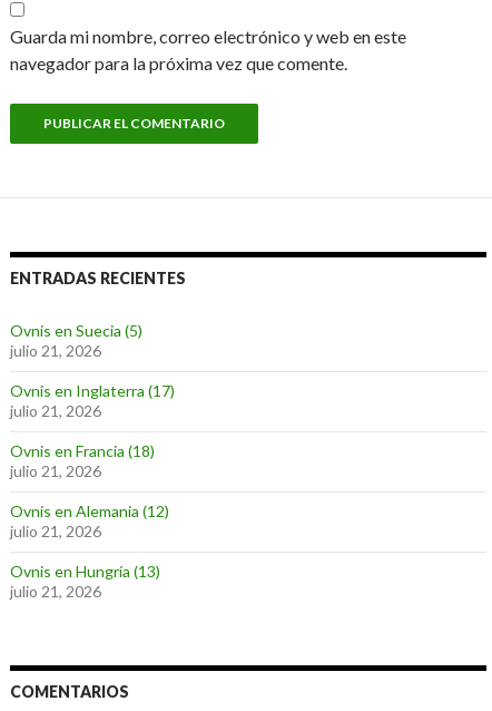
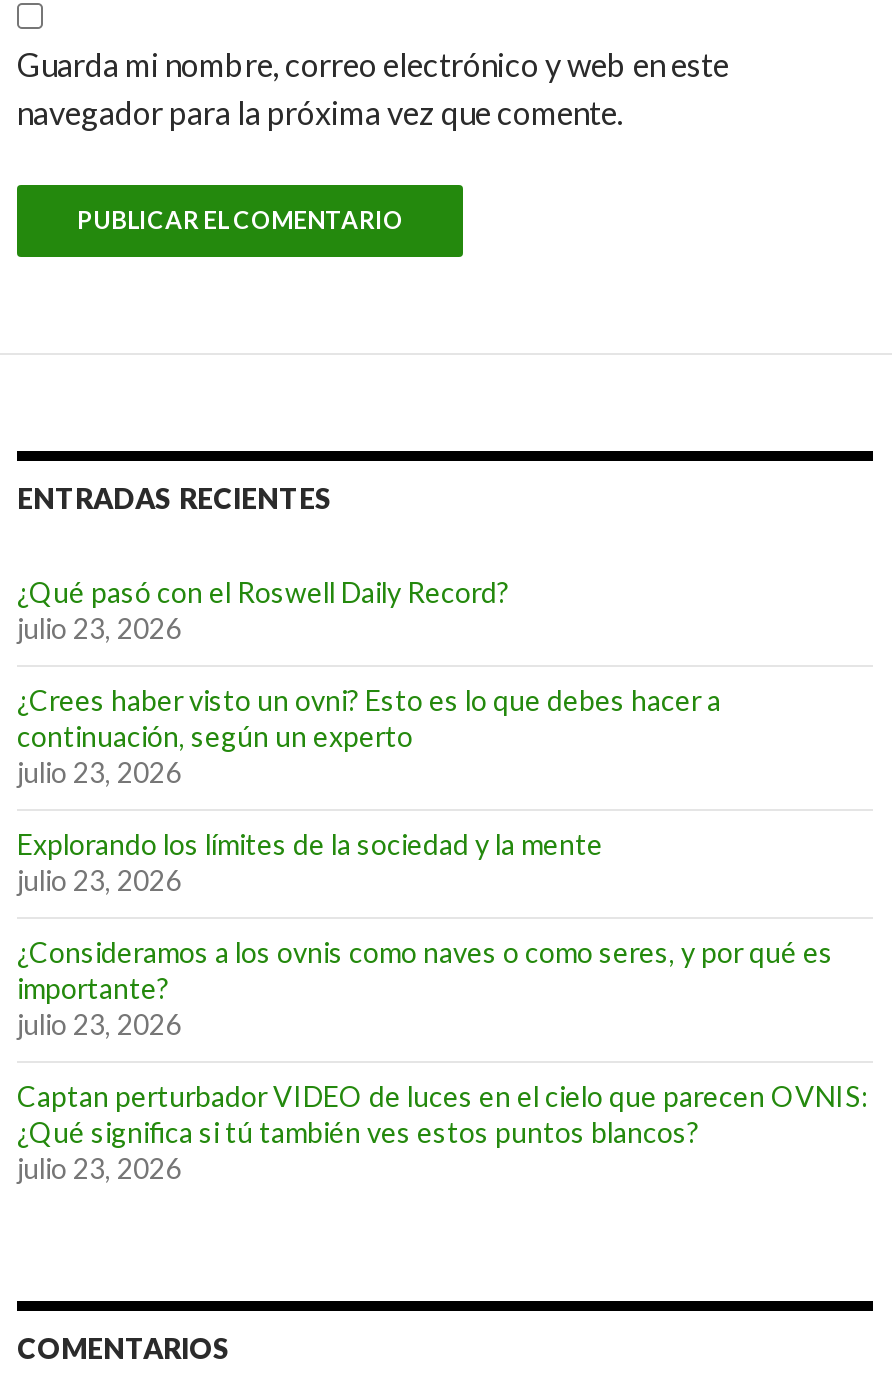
[10,321,142,360] Ovnis en Suecia (5) | julio 21, 2026 -> [17,575,509,645] ¿Qué pasó con el Roswell Daily Record? | julio 23, 2026
[10,381,175,420] Ovnis en Inglaterra (17) | julio 21, 2026 -> [17,683,721,789] ¿Crees haber visto un ovni? Esto es lo que debes hacer a | continuación, según un experto | julio 23, 2026
[10,441,155,480] Ovnis en Francia (18) | julio 21, 2026 -> [17,827,603,897] Explorando los límites de la sociedad y la mente | julio 23, 2026
[10,501,169,540] Ovnis en Alemania (12) | julio 21, 2026 -> [17,935,833,1041] ¿Consideramos a los ovnis como naves o como seres, y por qué es | importante? | julio 23, 2026
[10,562,160,601] Ovnis en Hungría (13) | julio 21, 2026 -> [17,1079,869,1185] Captan perturbador VIDEO de luces en el cielo que parecen OVNIS: | ¿Qué significa si tú también ves estos puntos blancos? | julio 23, 2026

